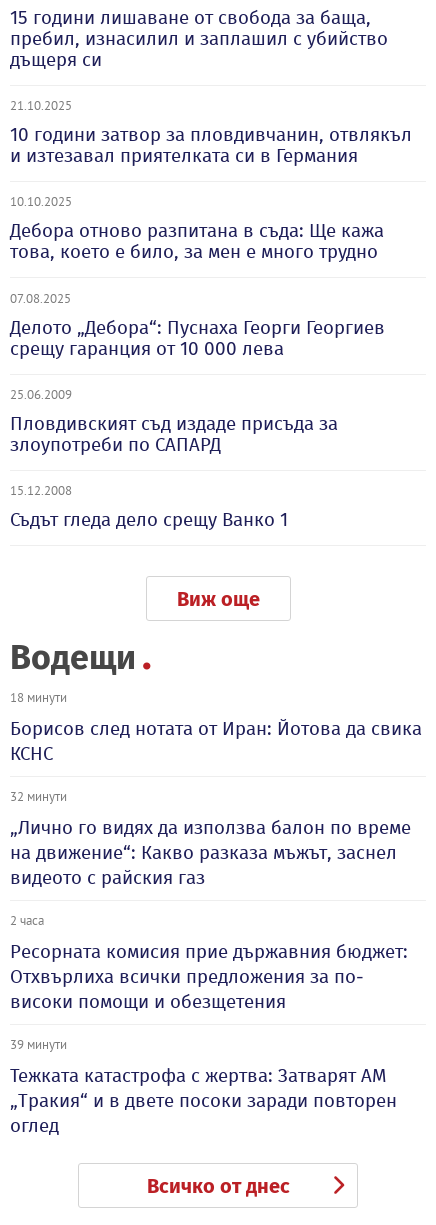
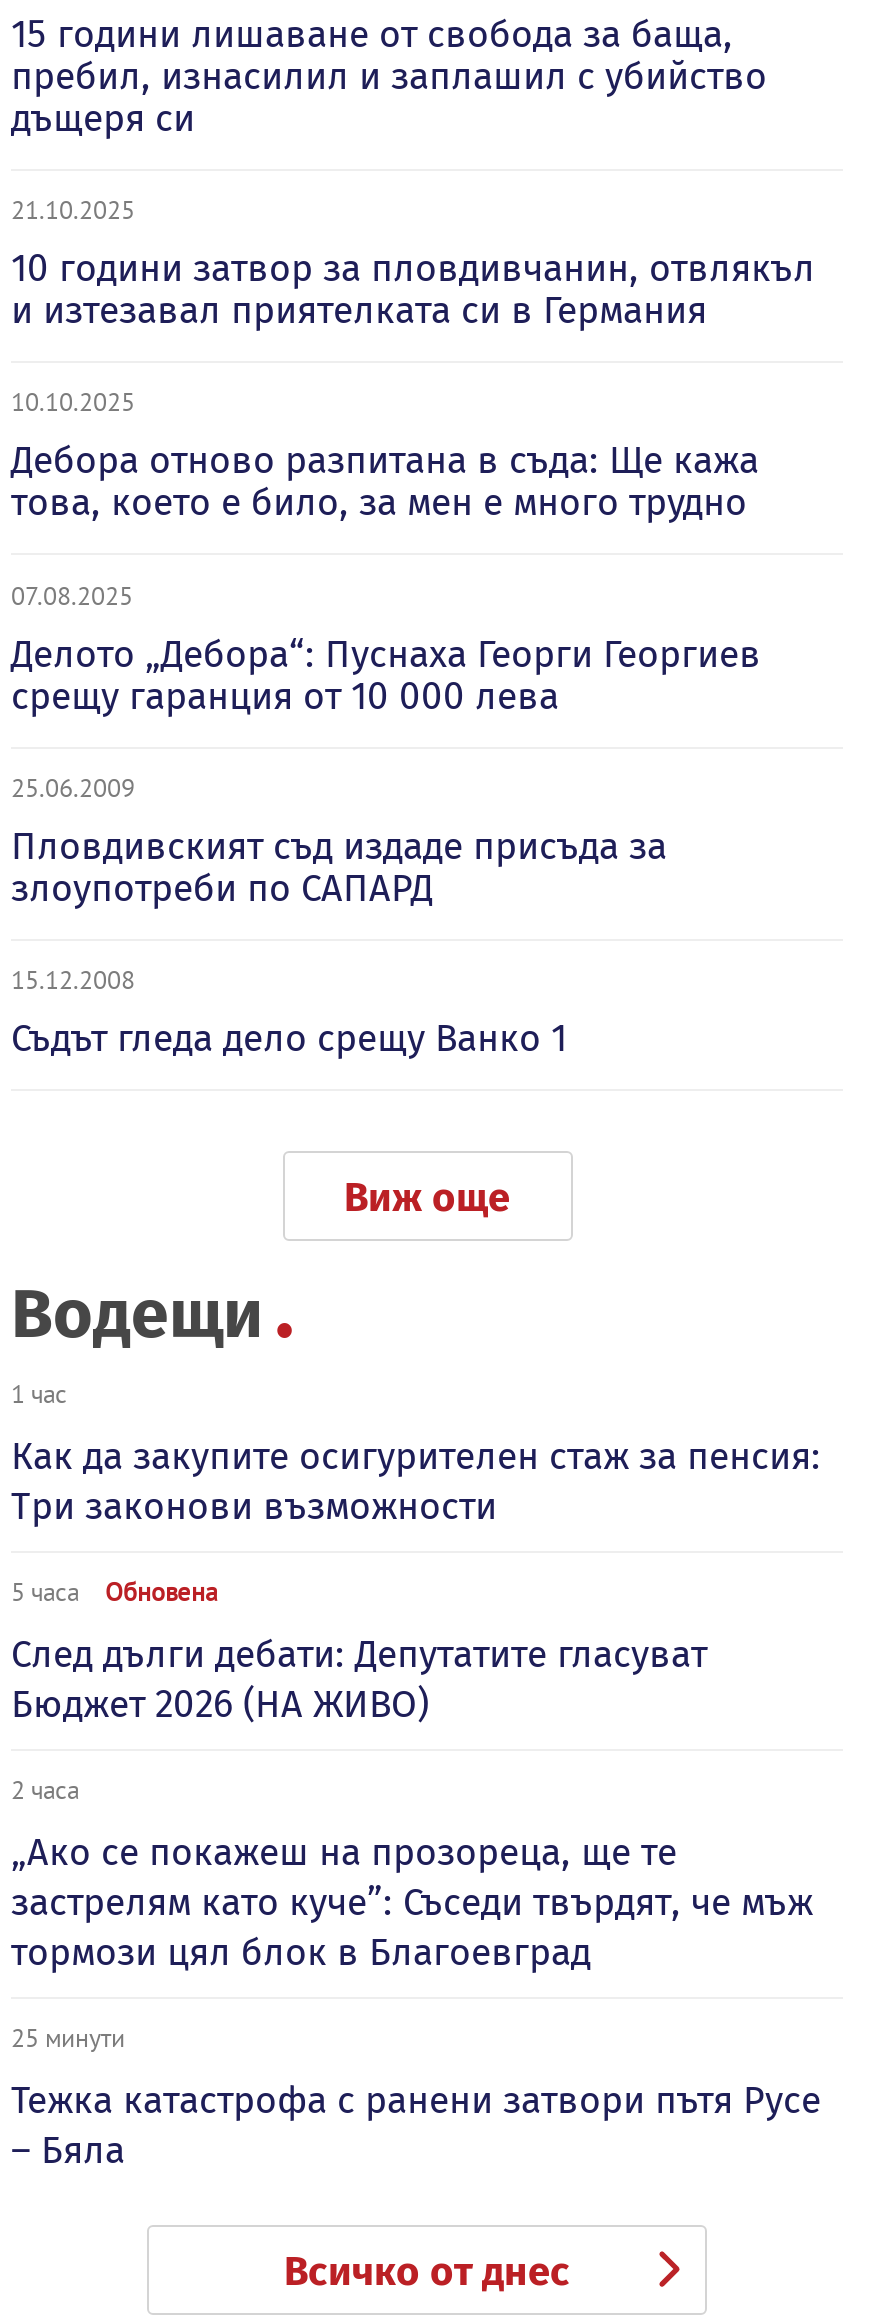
[10,689,67,705] 18 минути -> [11,1377,67,1409] 1 час
[10,717,422,765] Борисов след нотата от Иран: Йотова да свика | КСНС -> [11,1433,821,1529] Как да закупите осигурителен стаж за пенсия: | Три законови възможности
[10,788,67,804] 32 минути -> [11,1575,217,1607] 5 часа | Обновена
[10,816,411,889] „Лично го видях да използва балон по време | на движение“: Какво разказа мъжът, заснел | видеото с райския газ -> [11,1631,707,1727] След дълги дебати: Депутатите гласуват | Бюджет 2026 (НА ЖИВО)
[10,940,408,1013] Ресорната комисия прие държавния бюджет: | Отхвърлиха всички предложения за по- | високи помощи и обезщетения -> [11,1829,813,1975] „Ако се покажеш на прозореца, ще те | застрелям като куче”: Съседи твърдят, че мъж | тормози цял блок в Благоевград
[10,1036,67,1052] 39 минути -> [11,2021,125,2053] 25 минути
[10,1064,397,1137] Тежката катастрофа с жертва: Затварят АМ | „Тракия“ и в двете посоки заради повторен | оглед -> [11,2077,821,2173] Тежка катастрофа с ранени затвори пътя Русе | – Бяла

